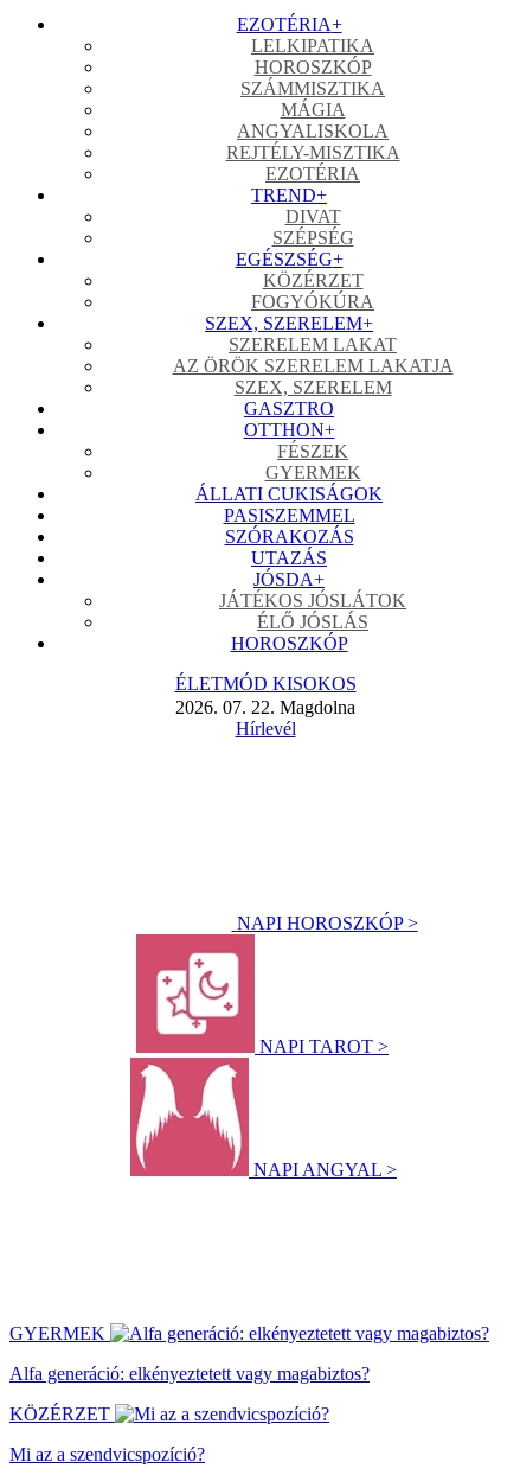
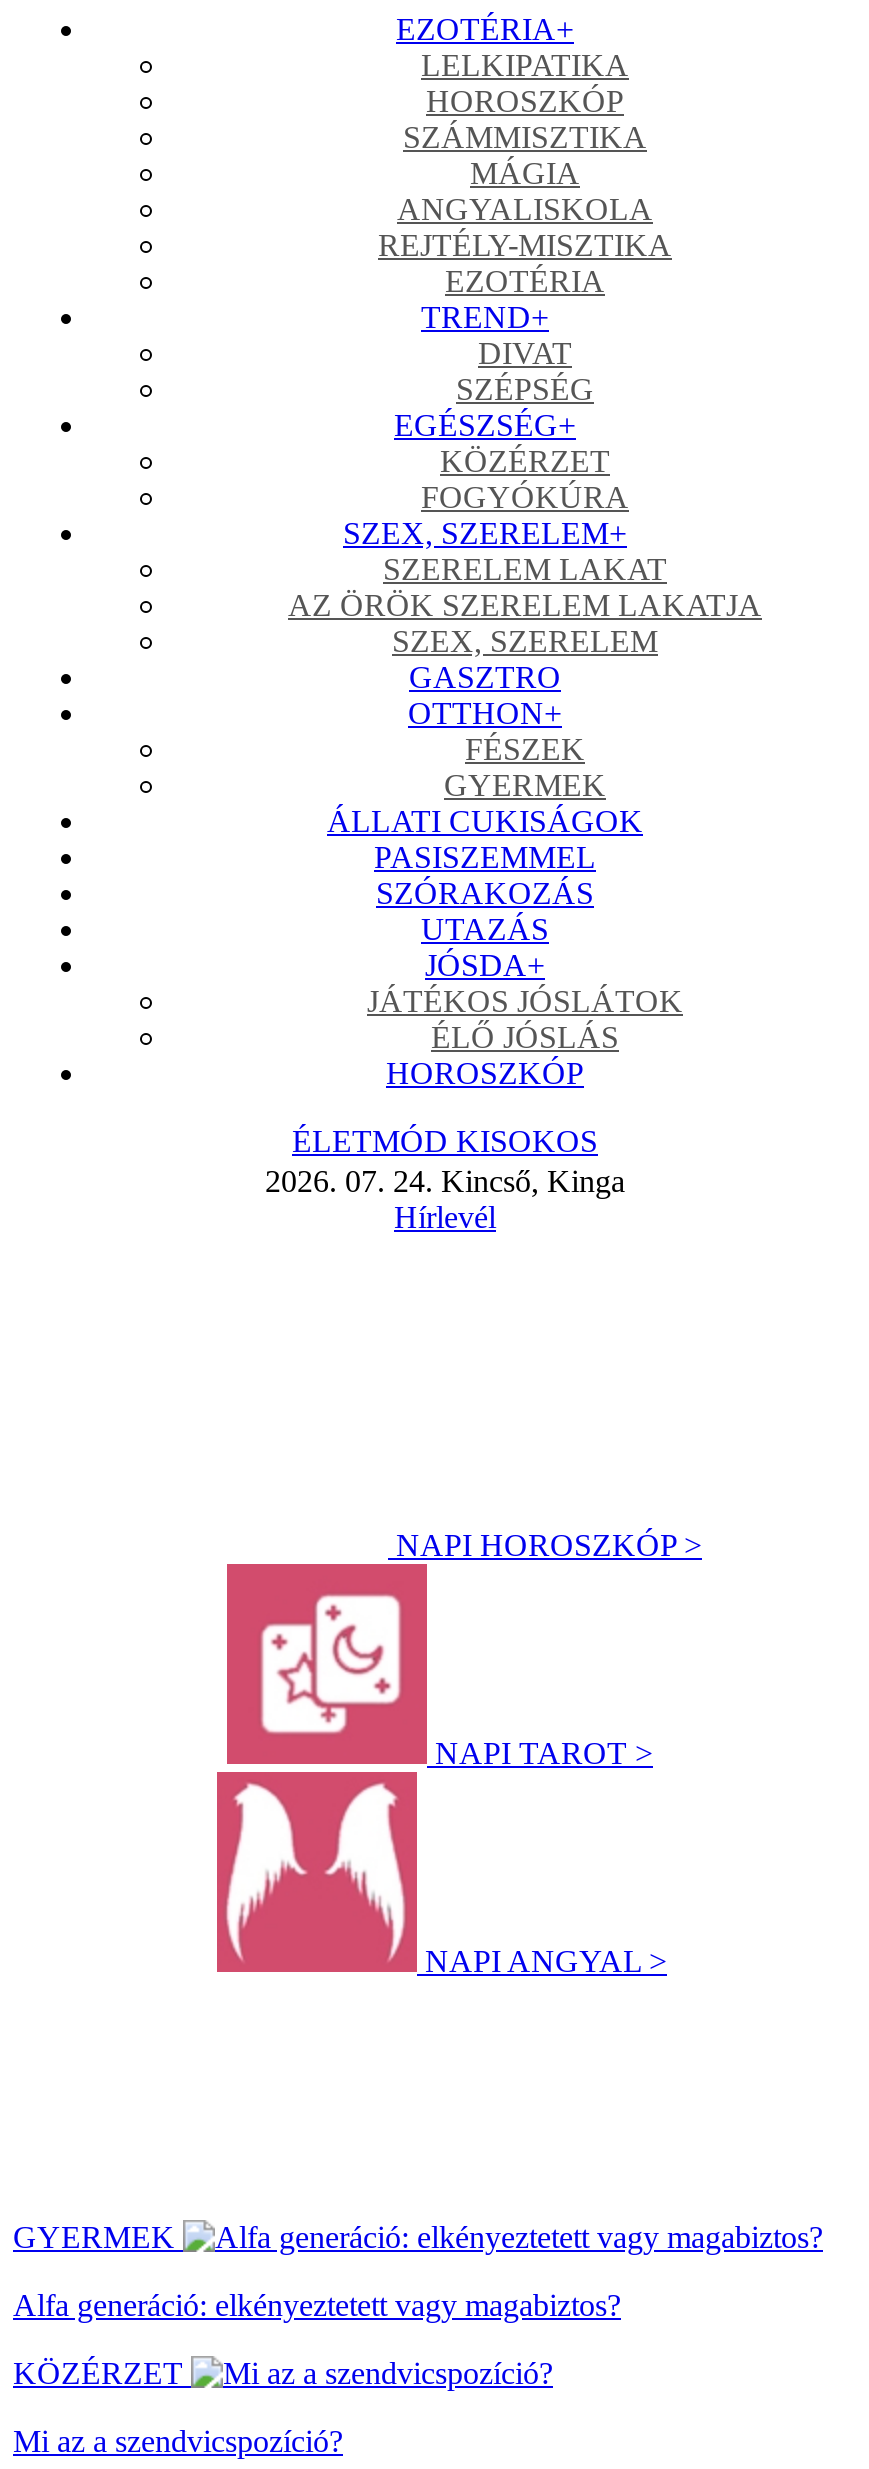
[175,697,355,717] 2026. 07. 22. Magdolna -> [265,1164,625,1198] 2026. 07. 24. Kincső, Kinga

